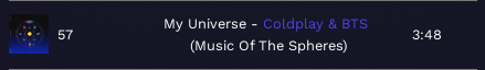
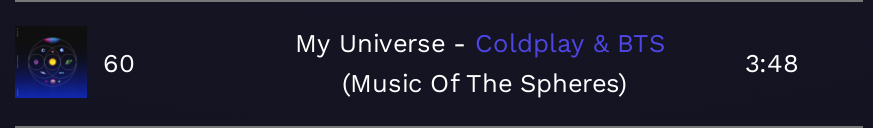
[57,27,73,43] 57 -> [103,49,135,79] 60

